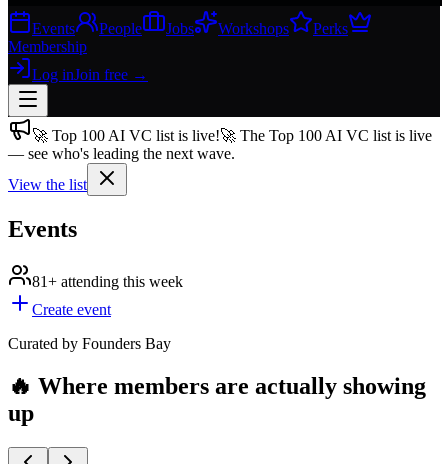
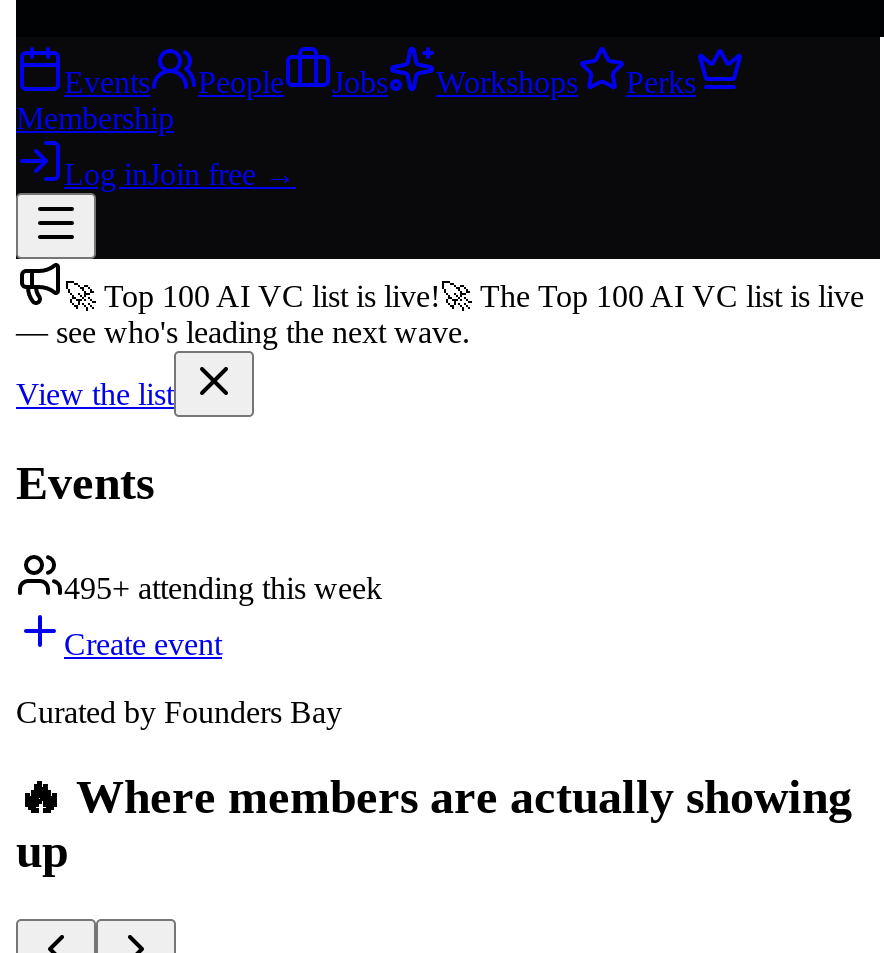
[32,273,183,290] 81+ attending this week -> [64,571,382,605] 495+ attending this week

